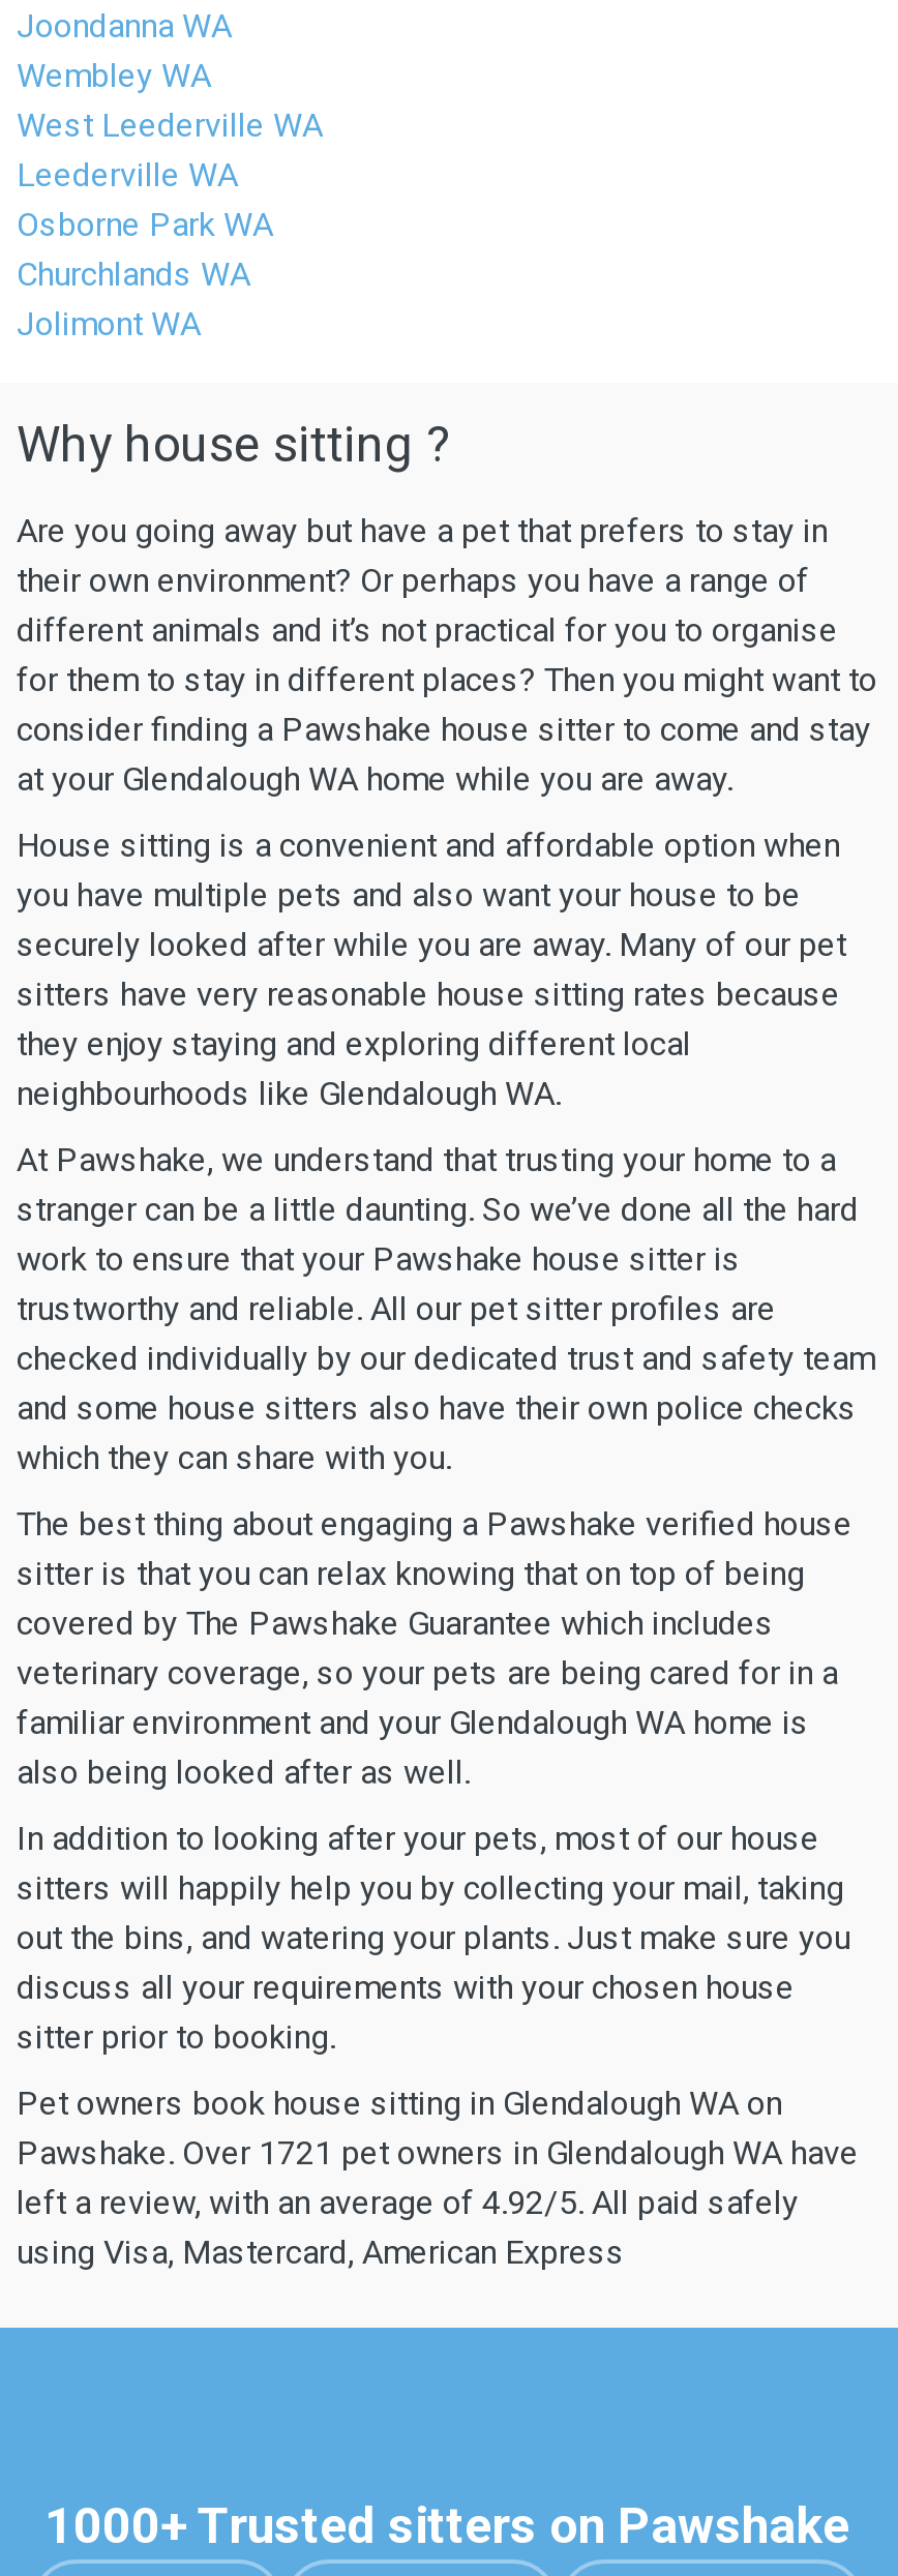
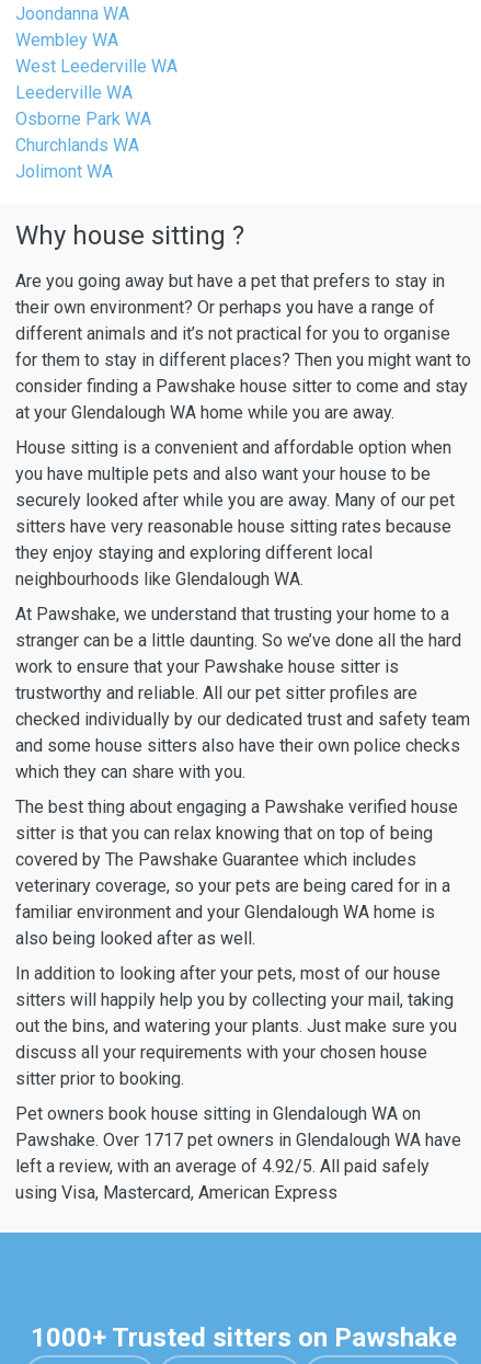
[17,2133,859,2173] Pawshake. Over 1721 pet owners in Glendalough WA have -> [15,1130,461,1150] Pawshake. Over 1717 pet owners in Glendalough WA have

